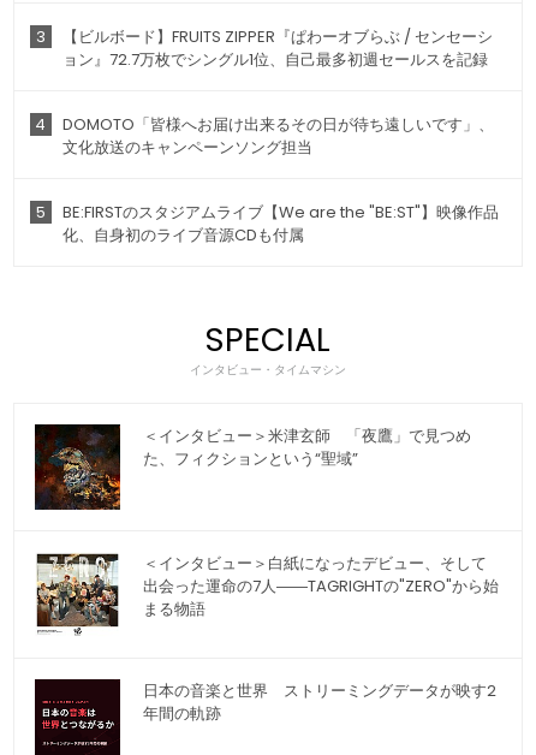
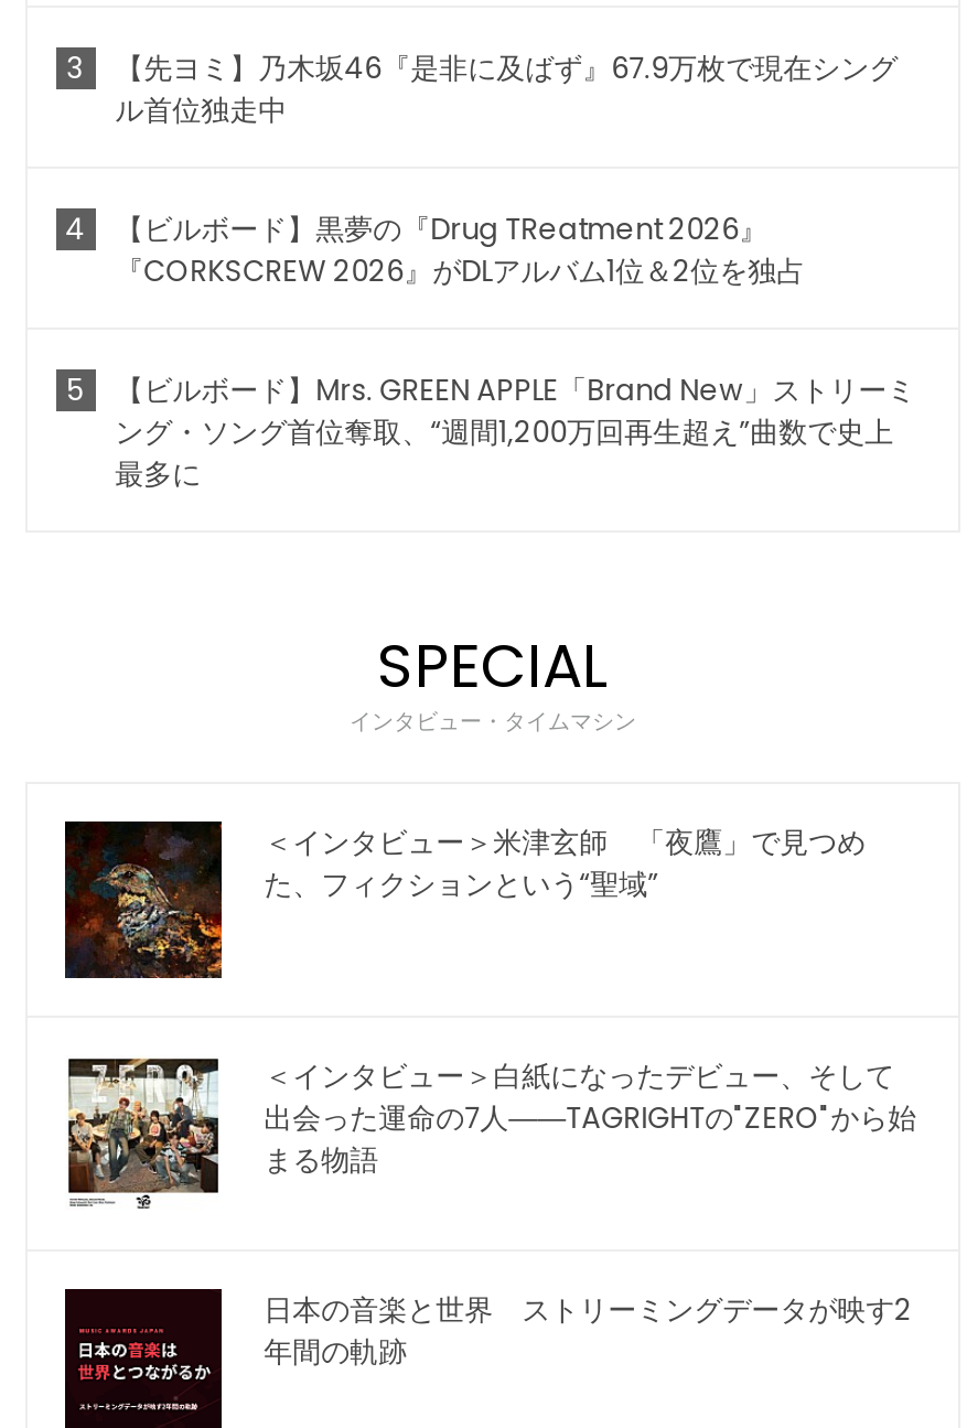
[62,25,492,71] 【ビルボード】FRUITS ZIPPER『ぱわーオブらぶ / センセーシ | ョン』72.7万枚でシングル1位、自己最多初週セールスを記録 -> [115,48,898,132] 【先ヨミ】乃木坂46『是非に及ばず』67.9万枚で現在シング | ル首位独走中
[62,113,493,159] DOMOTO「皆様へお届け出来るその日が待ち遠しいです」、 | 文化放送のキャンペーンソング担当 -> [115,209,805,293] 【ビルボード】黒夢の『Drug TReatment 2026』 | 『CORKSCREW 2026』がDLアルバム1位＆2位を独占
[62,201,498,247] BE:FIRSTのスタジアムライブ【We are the "BE:ST"】映像作品 | 化、自身初のライブ音源CDも付属 -> [115,370,915,496] 【ビルボード】Mrs. GREEN APPLE「Brand New」ストリーミ | ング・ソング首位奪取、“週間1,200万回再生超え”曲数で史上 | 最多に

